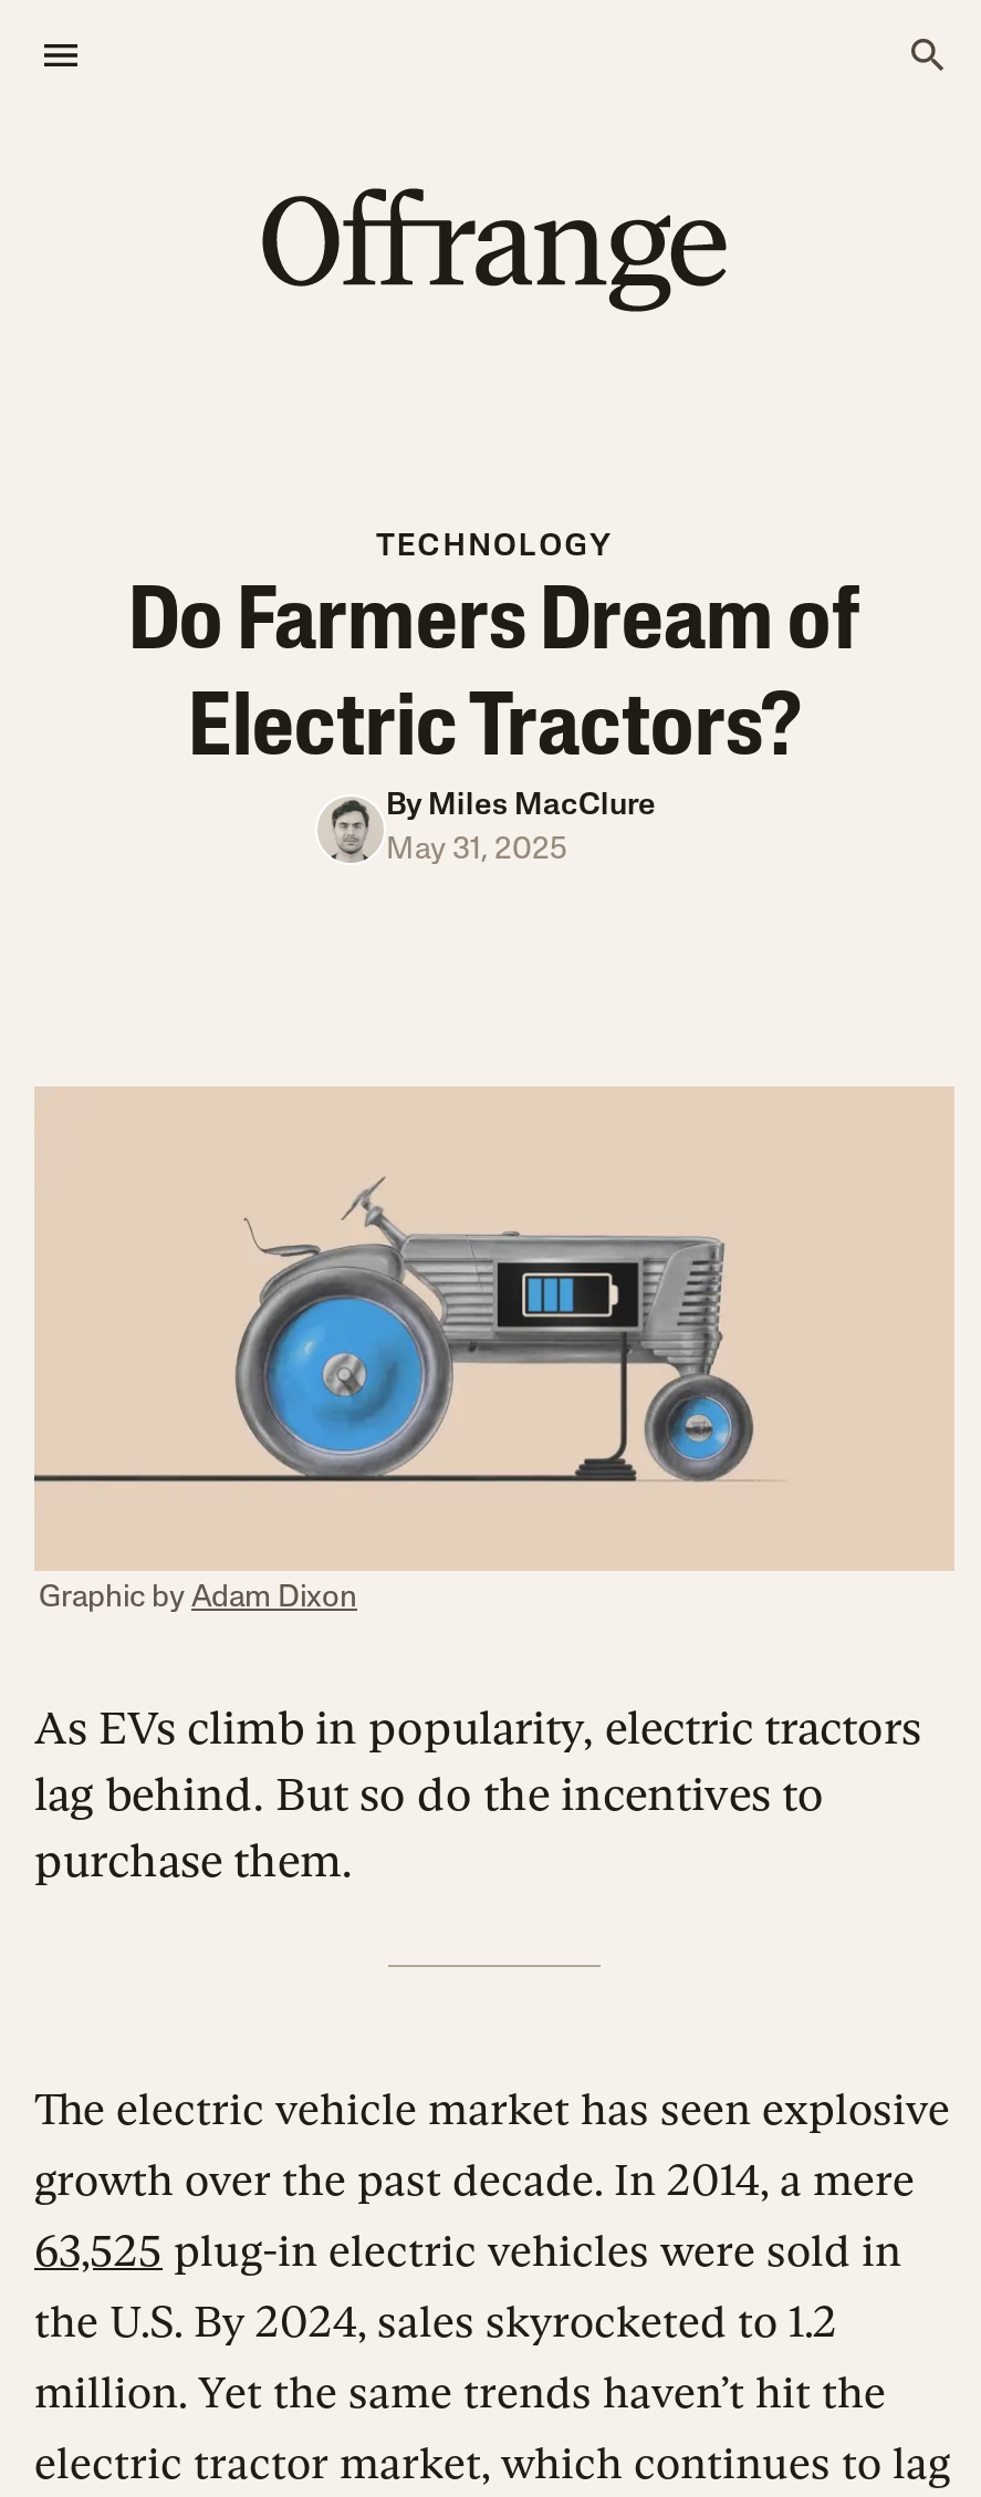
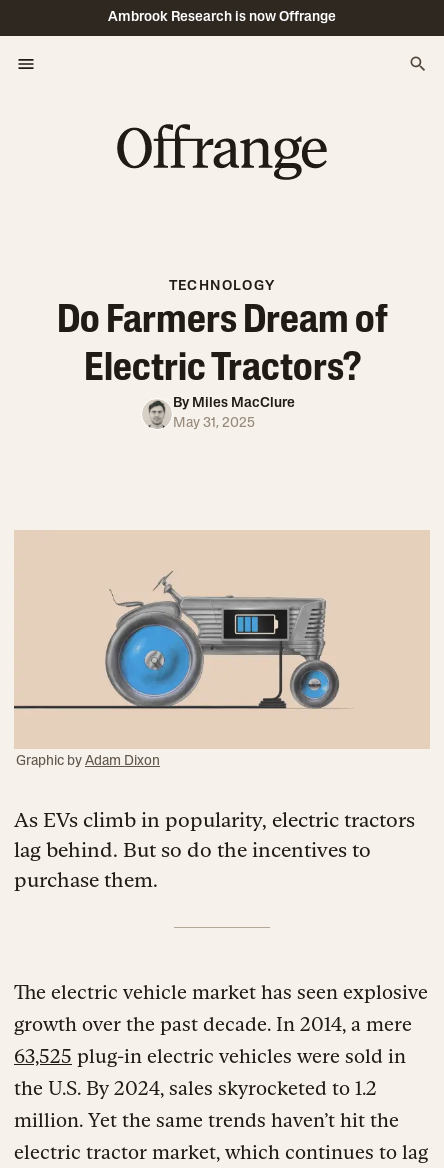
none -> [108,10,336,25] Ambrook Research is now Offrange

